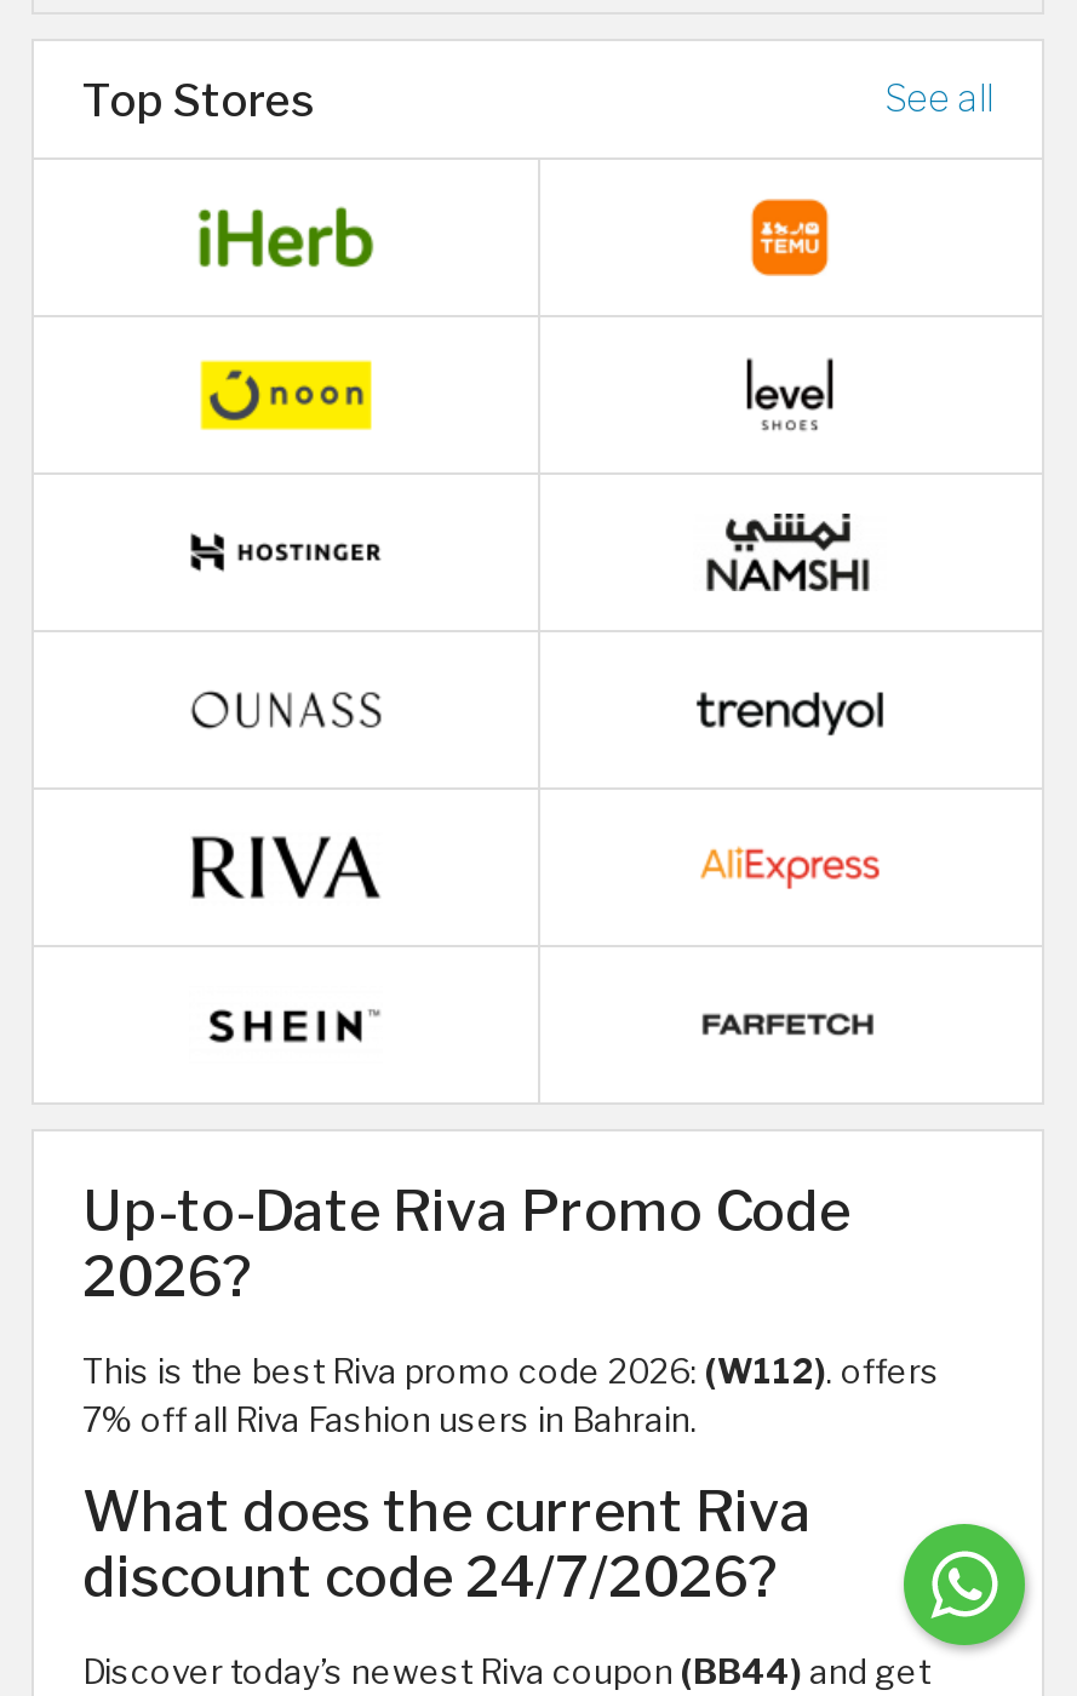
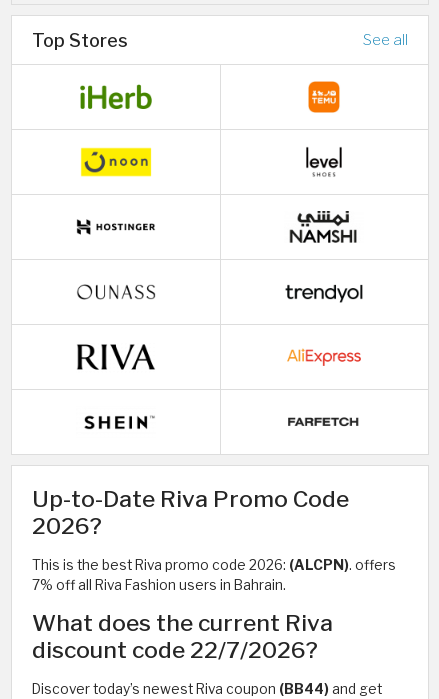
[82,1352,940,1391] This is the best Riva promo code 2026: (W112). offers -> [32,557,396,573] This is the best Riva promo code 2026: (ALCPN). offers
[901,1522,1030,1652] [image] -> none
[82,1544,778,1612] discount code 24/7/2026? -> [32,636,318,664] discount code 22/7/2026?

